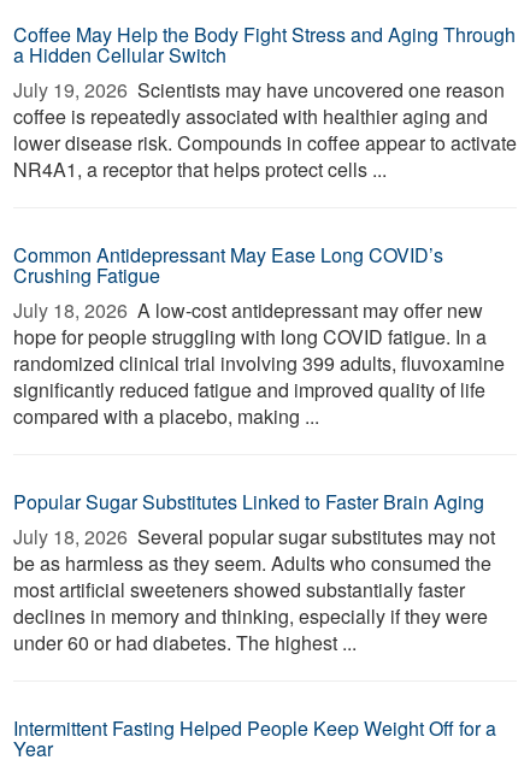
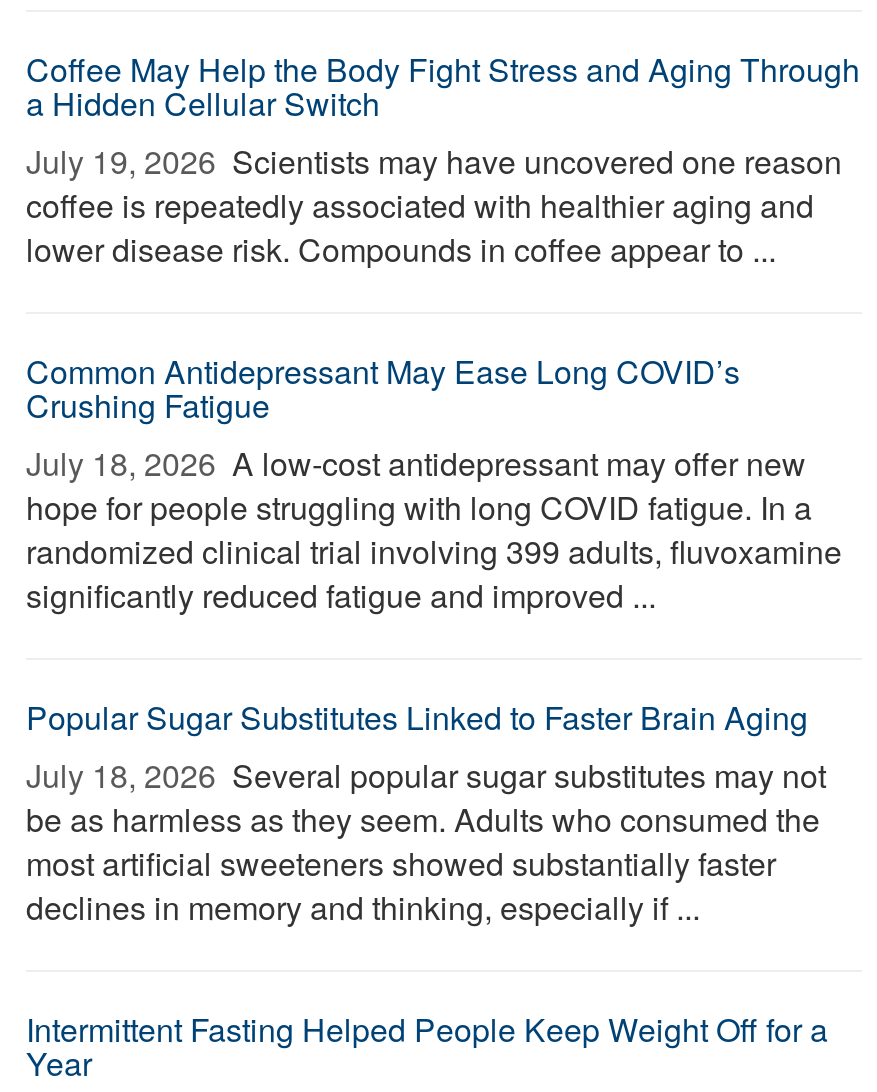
[13,129,517,183] lower disease risk. Compounds in coffee appear to activate | NR4A1, a receptor that helps protect cells ... -> [26,226,776,272] lower disease risk. Compounds in coffee appear to ...
[13,376,485,430] significantly reduced fatigue and improved quality of life | compared with a placebo, making ... -> [26,572,656,618] significantly reduced fatigue and improved ...
[13,602,488,656] declines in memory and thinking, especially if they were | under 60 or had diabetes. The highest ... -> [26,884,700,930] declines in memory and thinking, especially if ...

